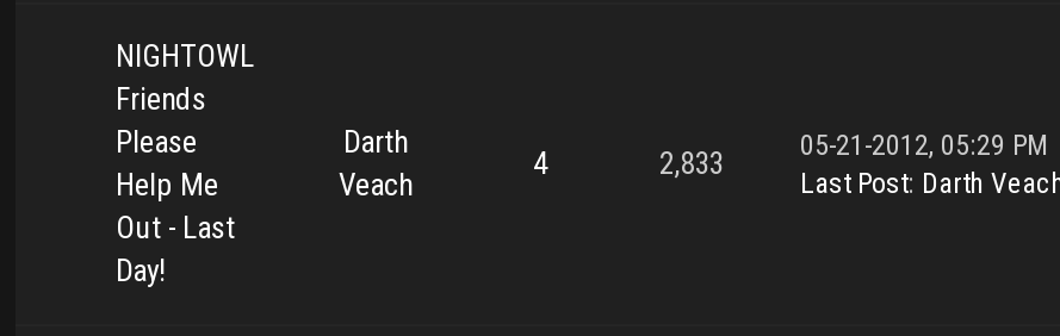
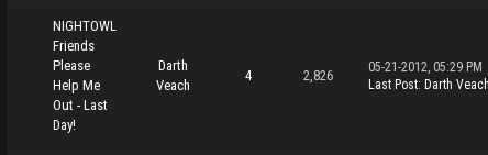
[659,145,724,181] 2,833 -> [303,67,333,84] 2,826

